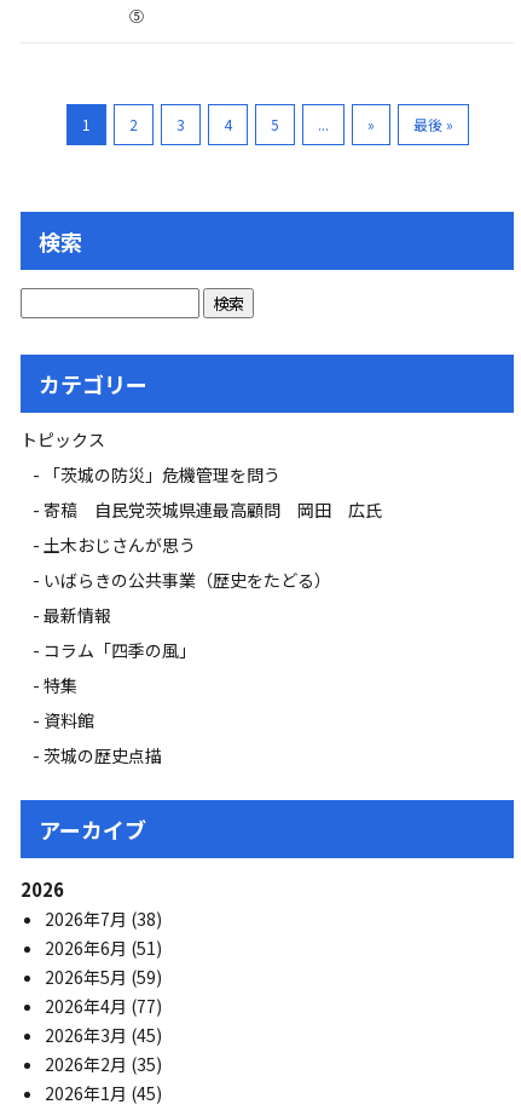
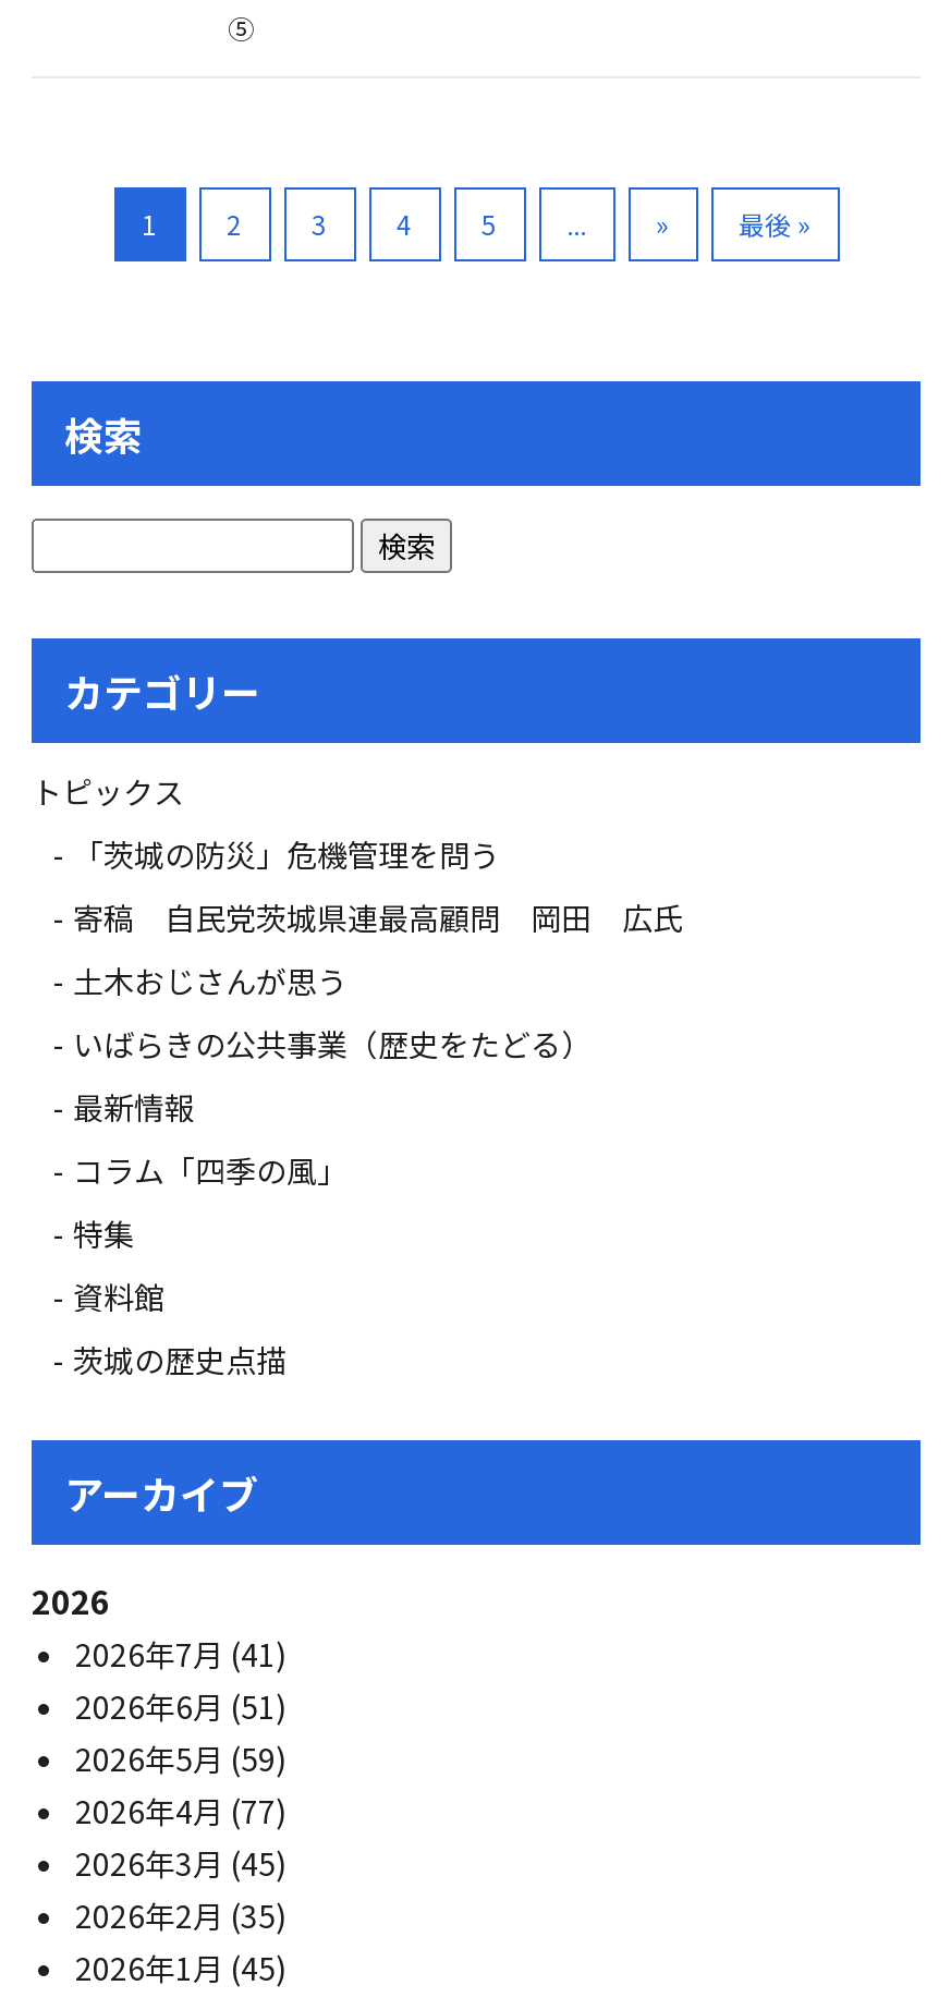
[45,907,162,931] 2026年7月(38) -> [75,1632,286,1676] 2026年7月(41)

